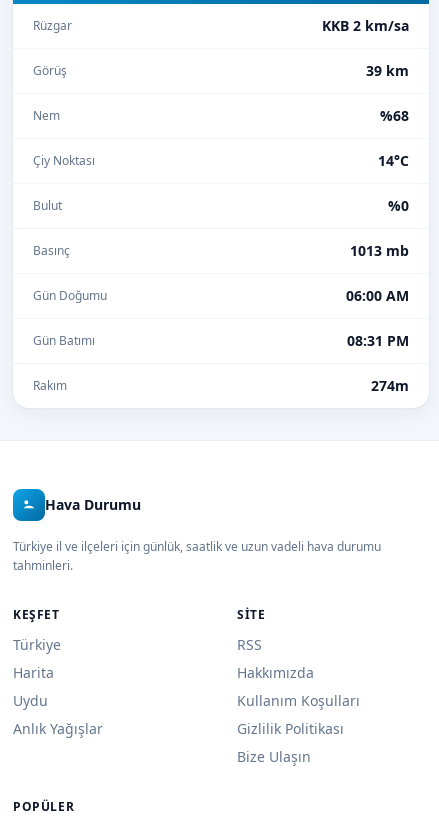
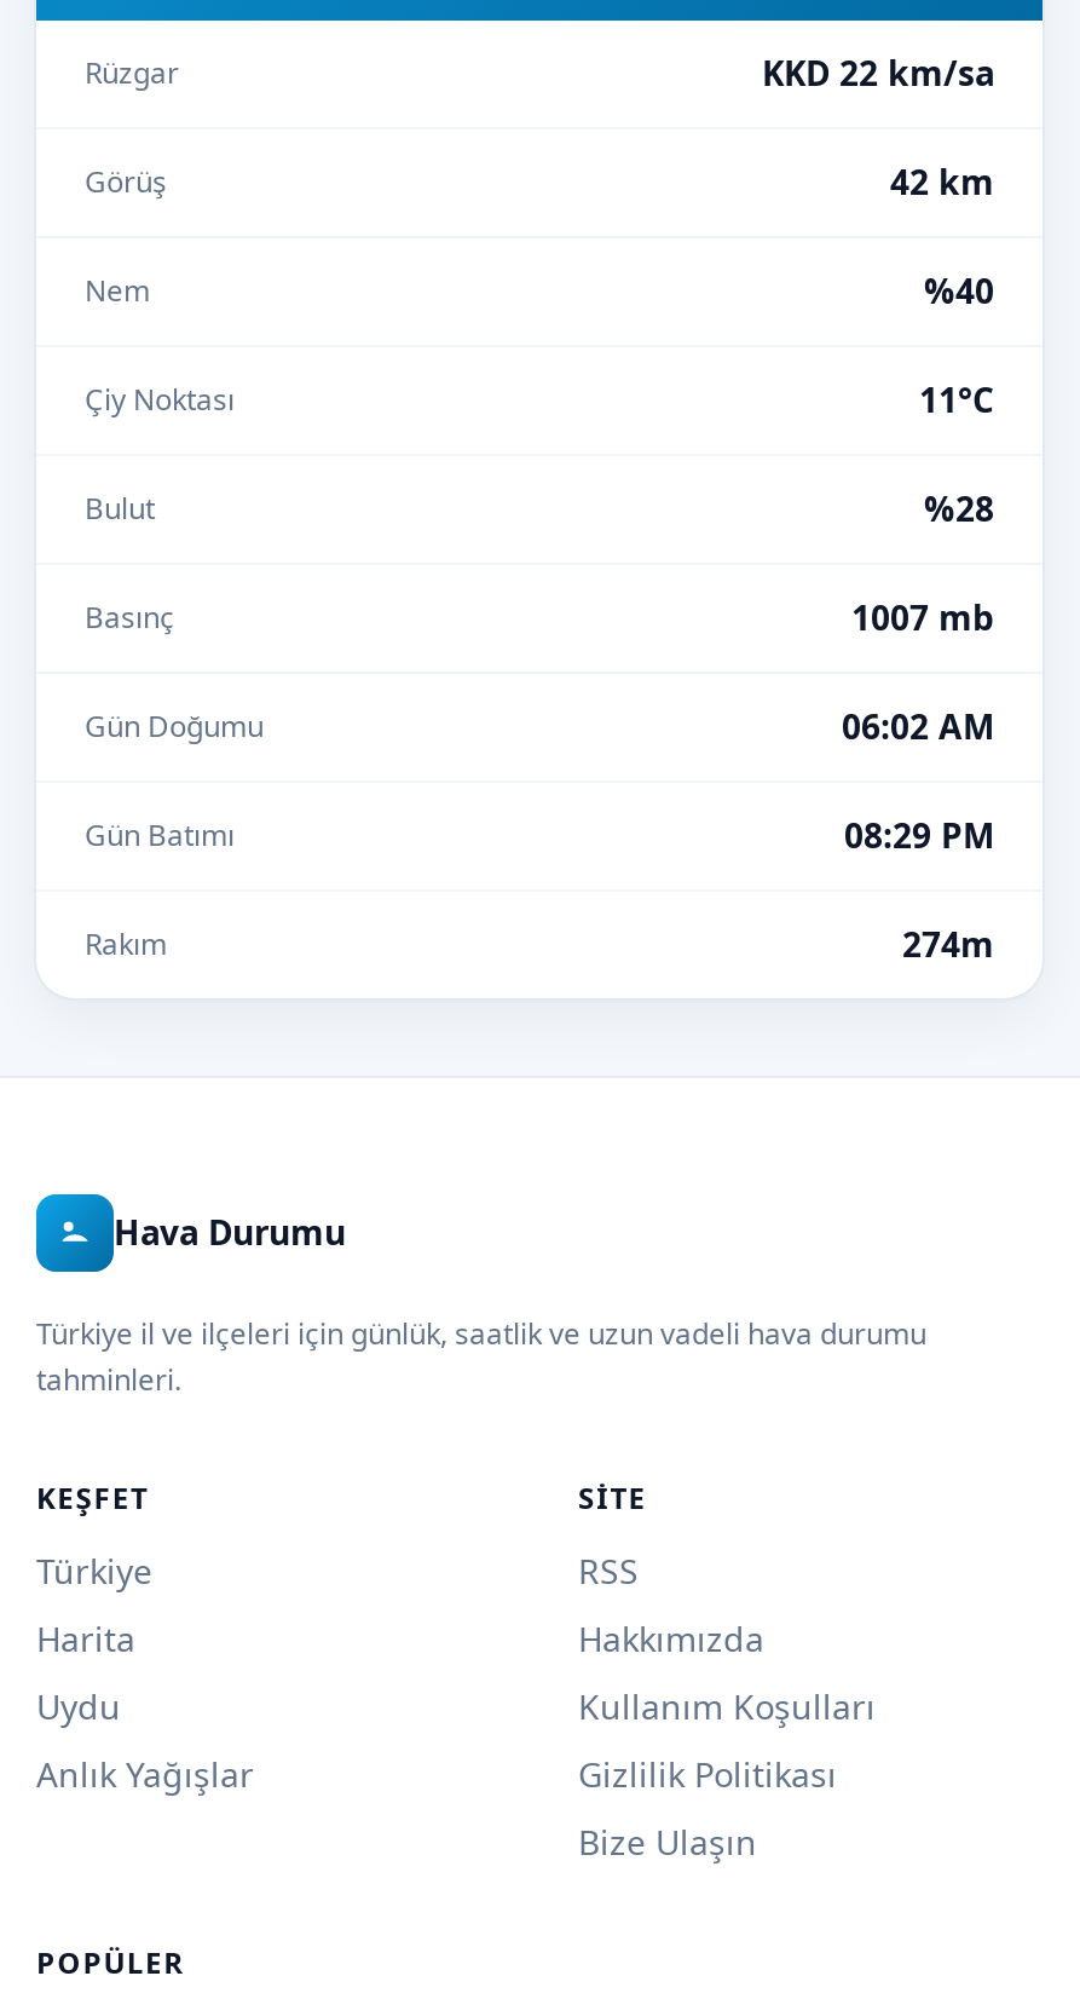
[322,16,409,35] KKB 2 km/sa -> [762,50,994,96] KKD 22 km/sa
[366,61,409,80] 39 km -> [890,159,994,204] 42 km
[380,106,409,125] %68 -> [924,267,994,313] %40
[378,151,409,170] 14°C -> [919,376,994,422] 11°C
[388,196,409,215] %0 -> [924,485,994,531] %28
[350,241,409,260] 1013 mb -> [851,594,994,640] 1007 mb
[346,286,409,305] 06:00 AM -> [842,703,994,749] 06:02 AM
[347,331,409,350] 08:31 PM -> [844,812,994,858] 08:29 PM

